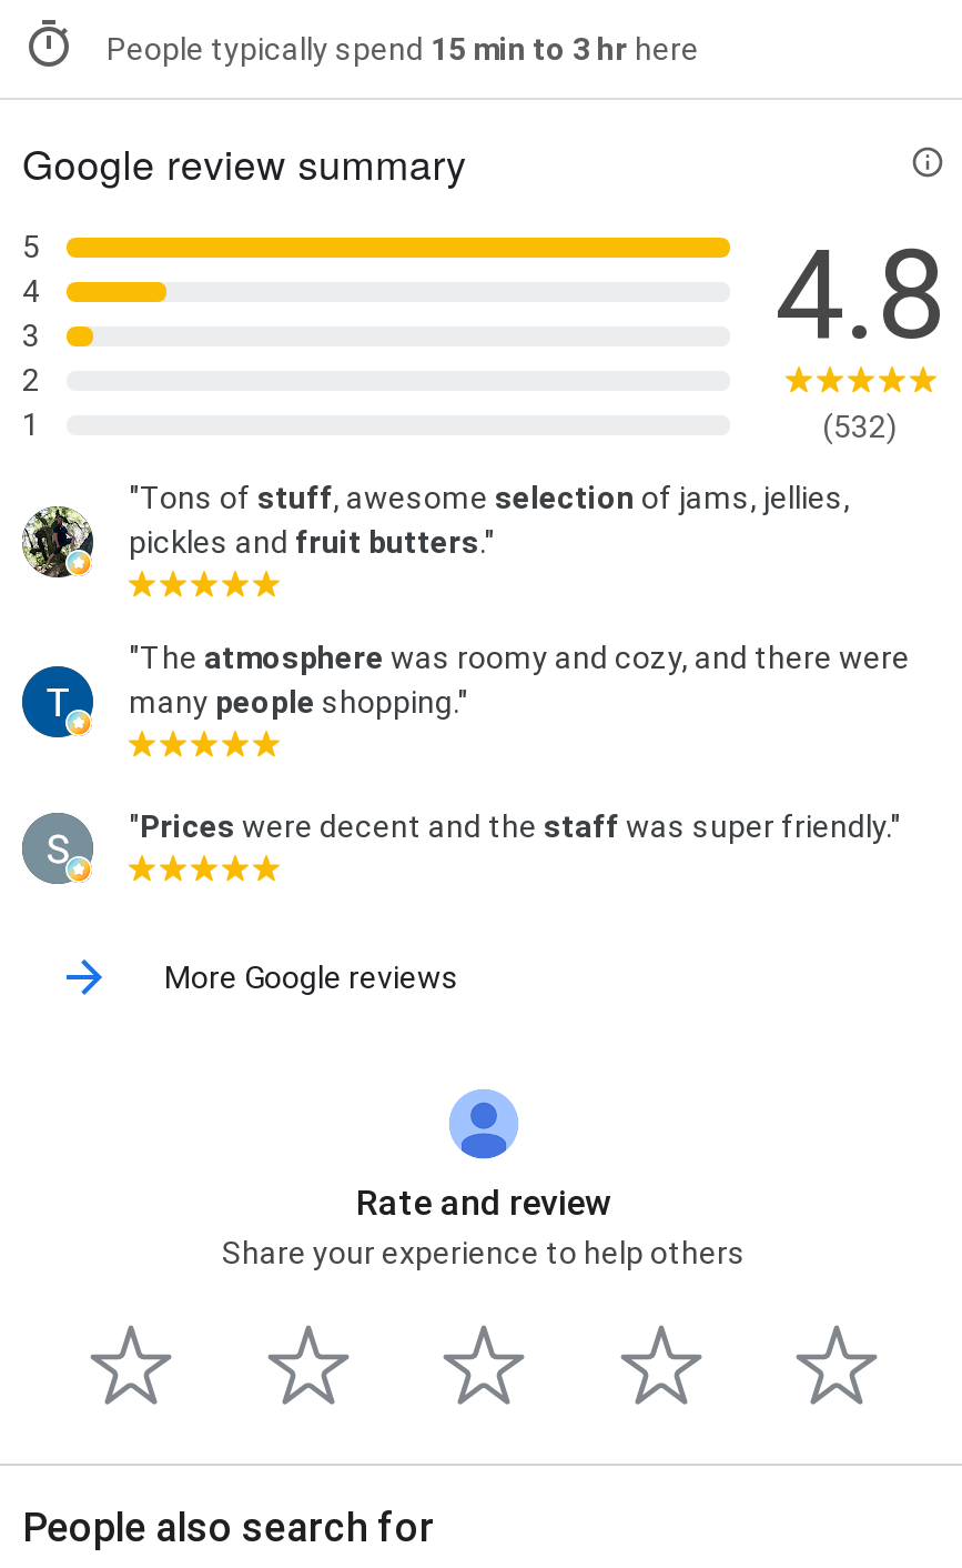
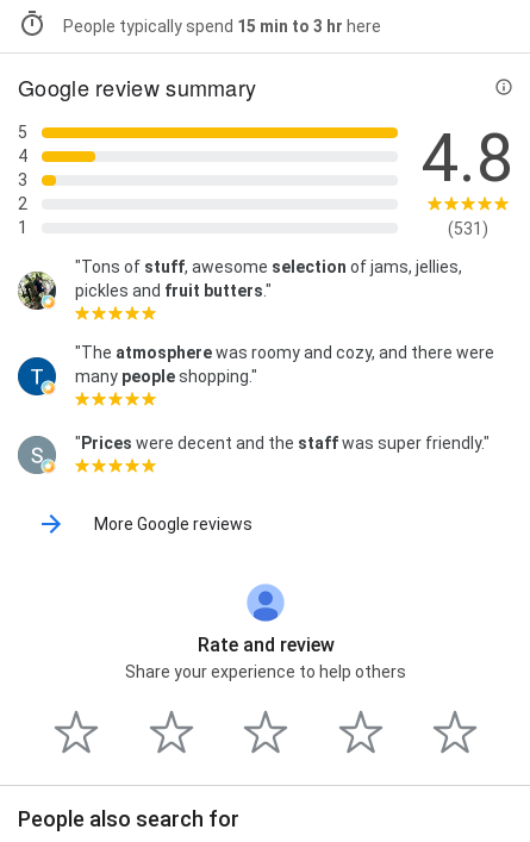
[822,408,898,444] (532) -> [447,219,488,238] (531)

